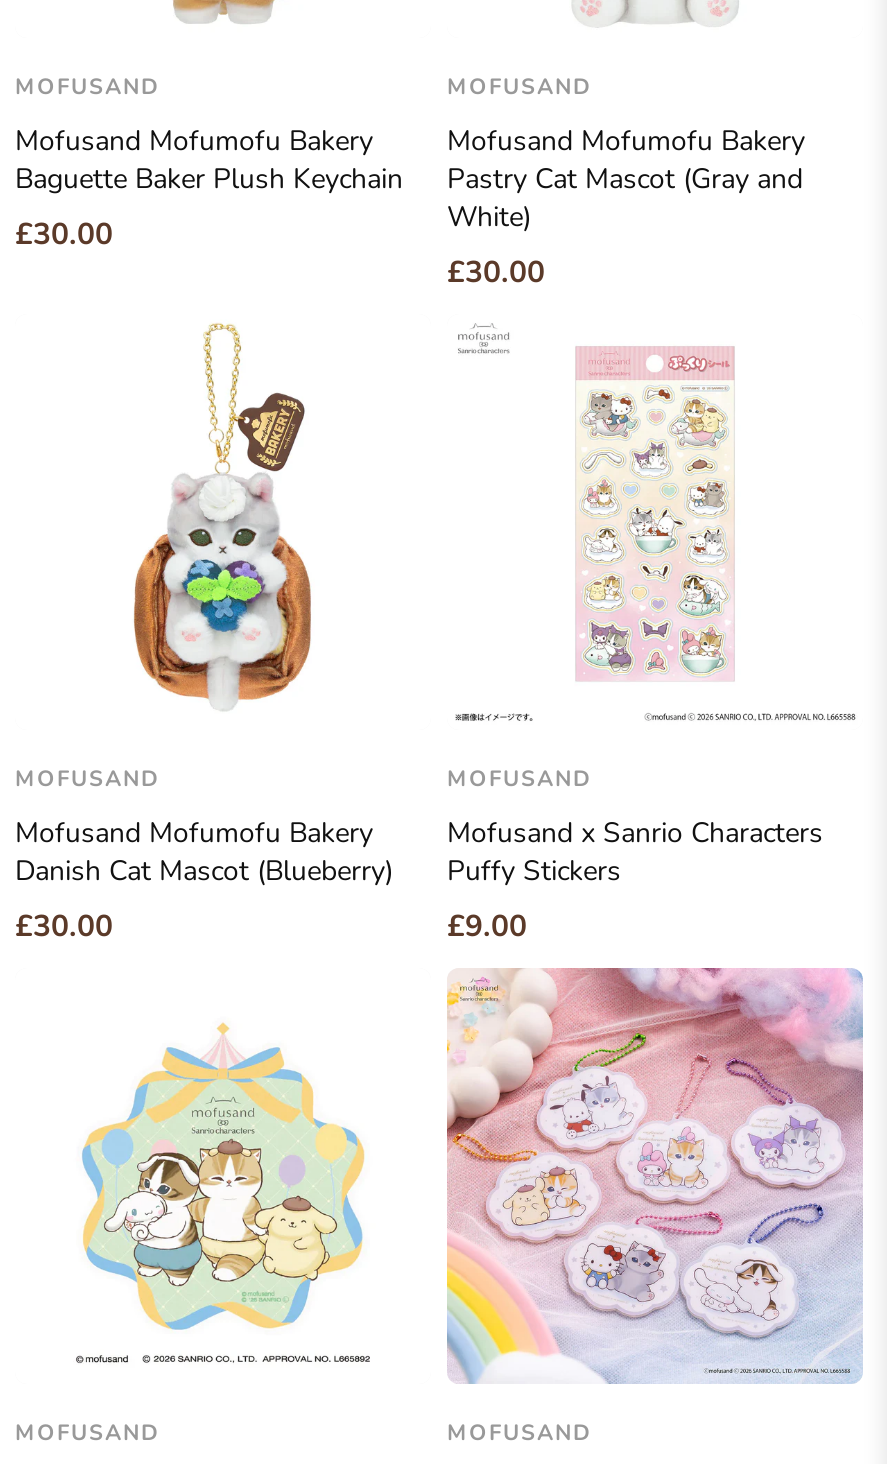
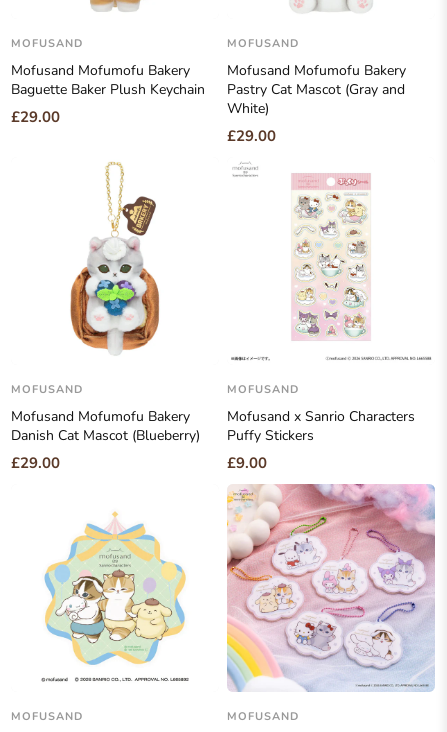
[15,214,113,254] £30.00 -> [11,107,60,127] £29.00
[447,252,545,292] £30.00 -> [227,126,276,146] £29.00
[15,906,113,946] £30.00 -> [11,453,60,473] £29.00

